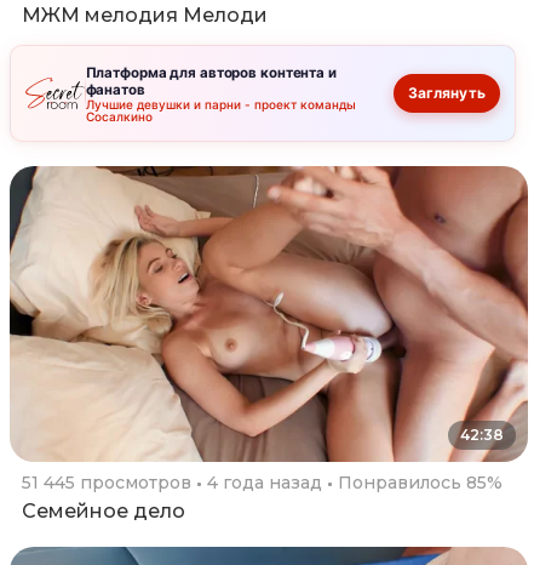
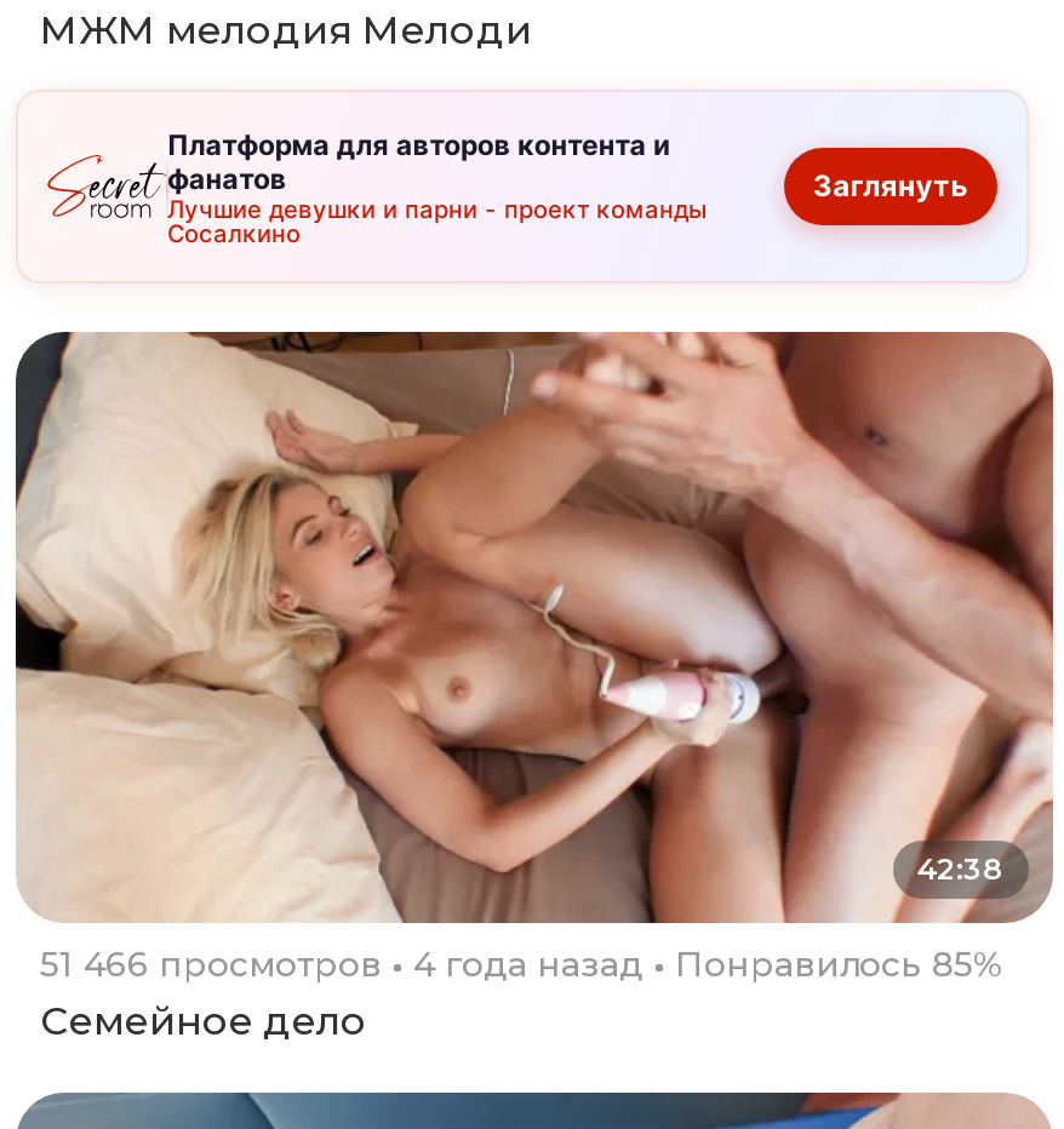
[22,472,503,493] 51 445 просмотров 4 года назад Понравилось 85% -> [40,942,1005,986] 51 466 просмотров 4 года назад Понравилось 85%

